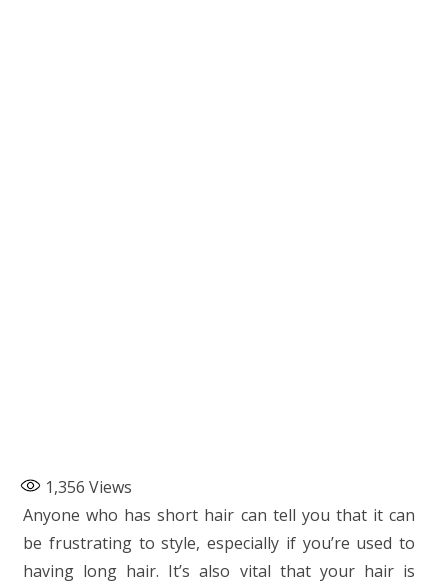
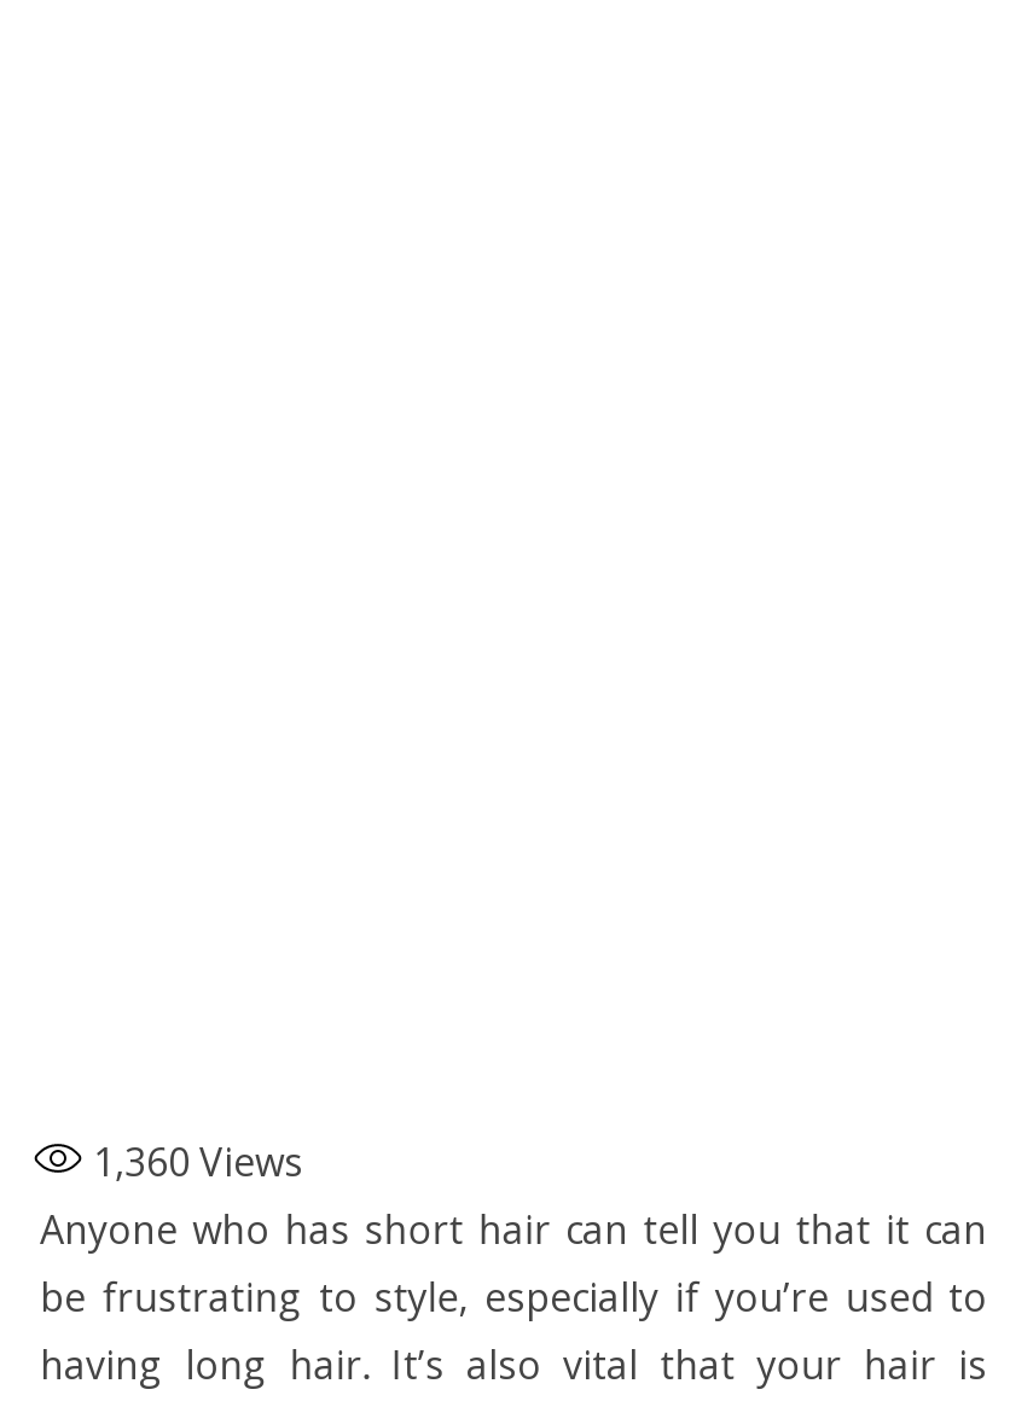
[45,476,132,498] 1,356 Views -> [93,1136,303,1189] 1,360 Views

